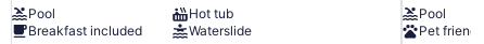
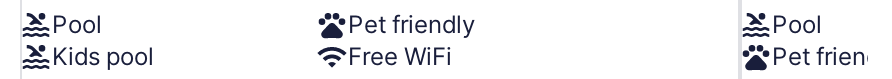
[28,5,252,39] Hot tub | Breakfast included | Waterslide -> [52,9,476,71] Pet friendly | Kids pool | Free WiFi

